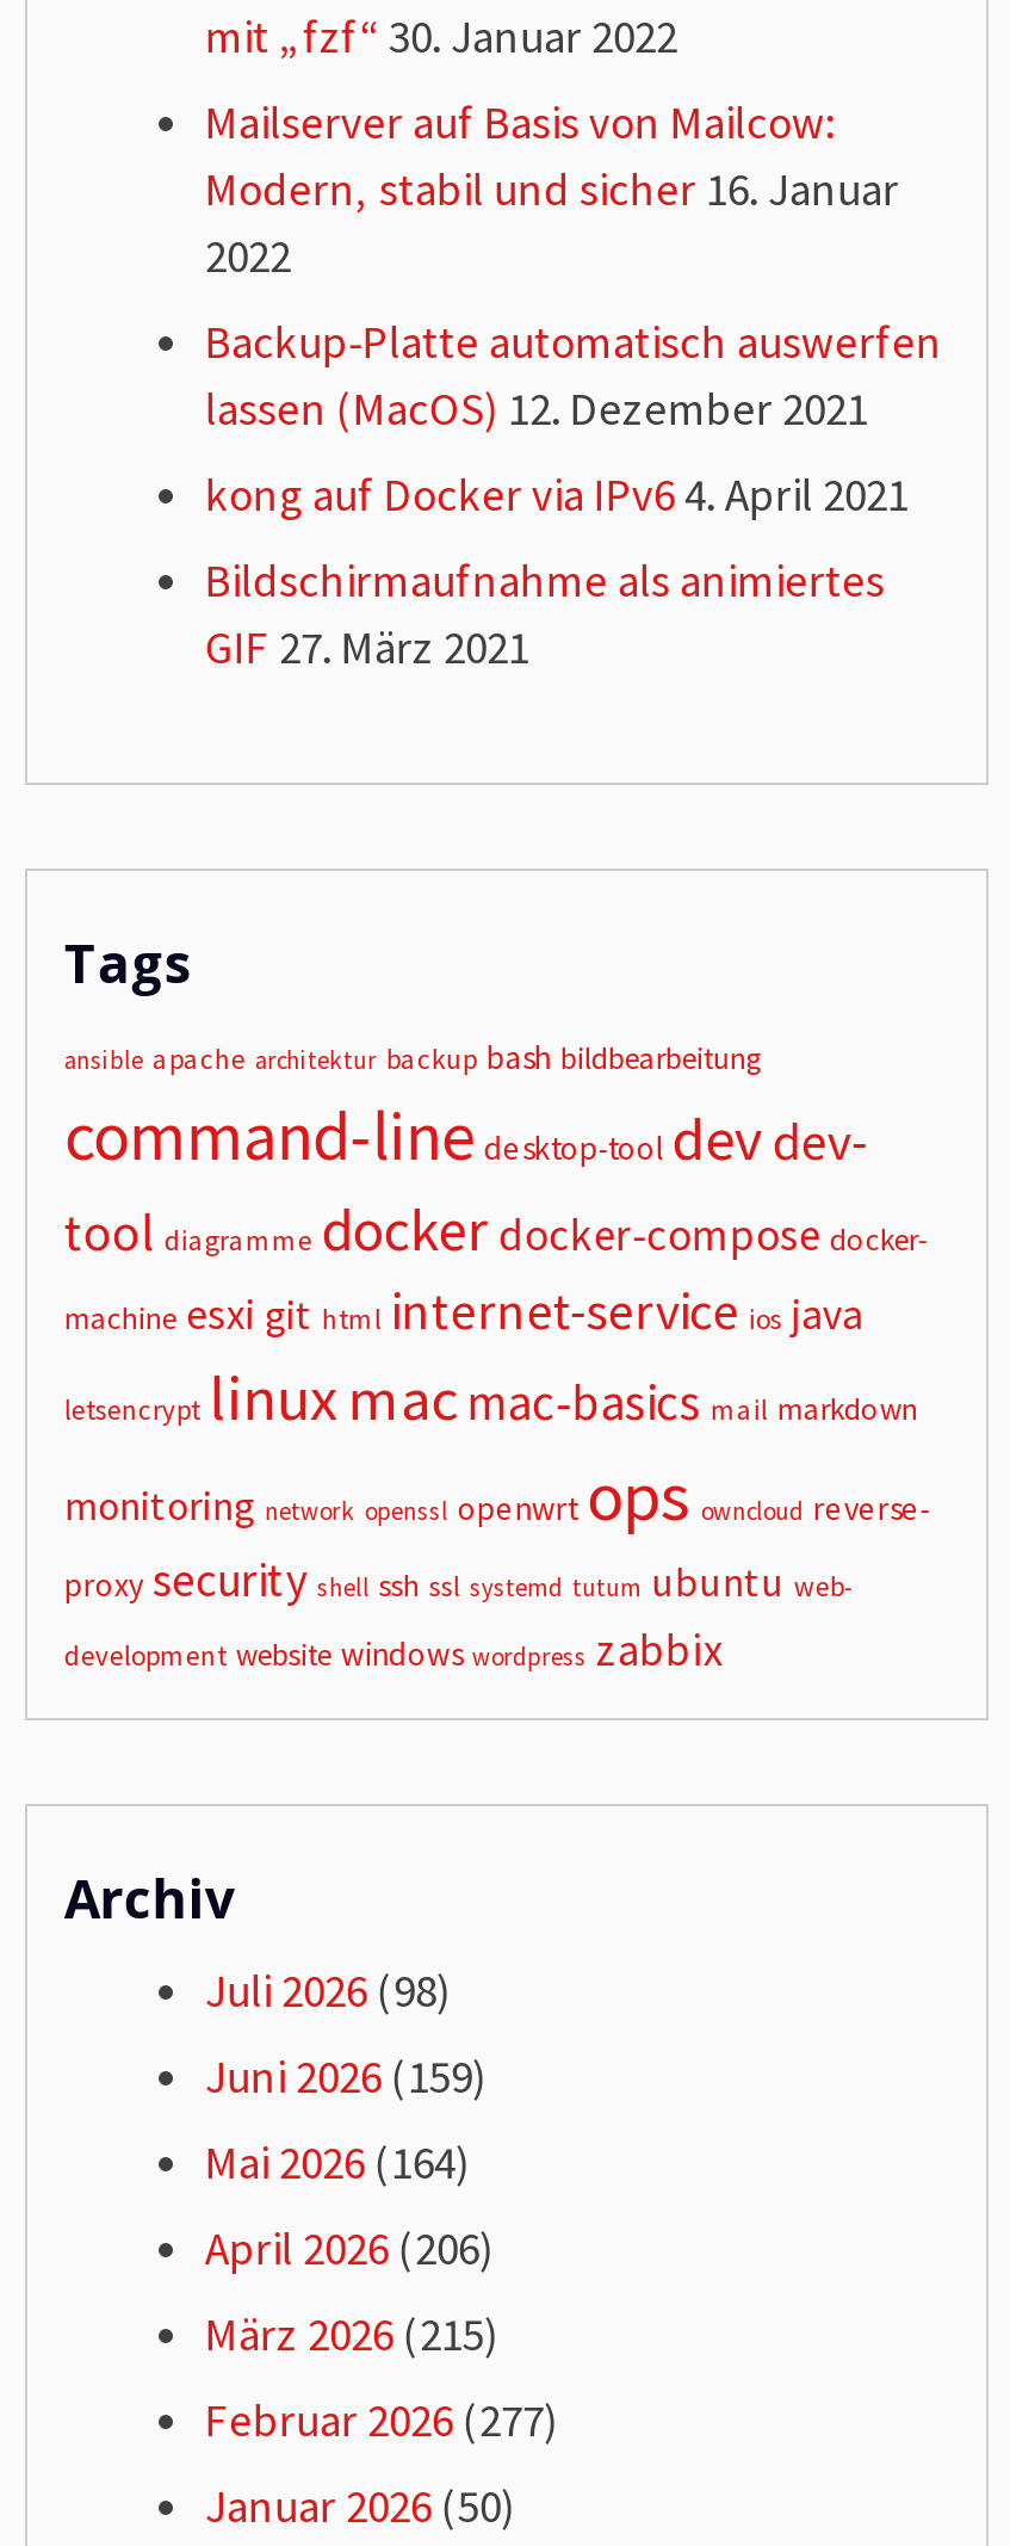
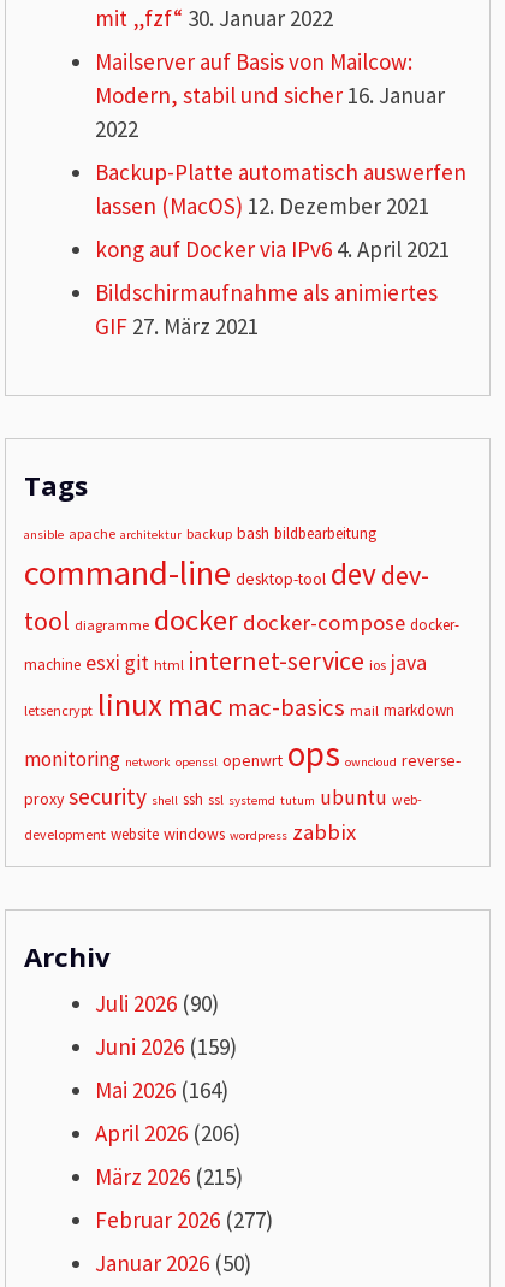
[205,1963,451,2020] Juli 2026 (98) -> [95,989,219,1018] Juli 2026 (90)

